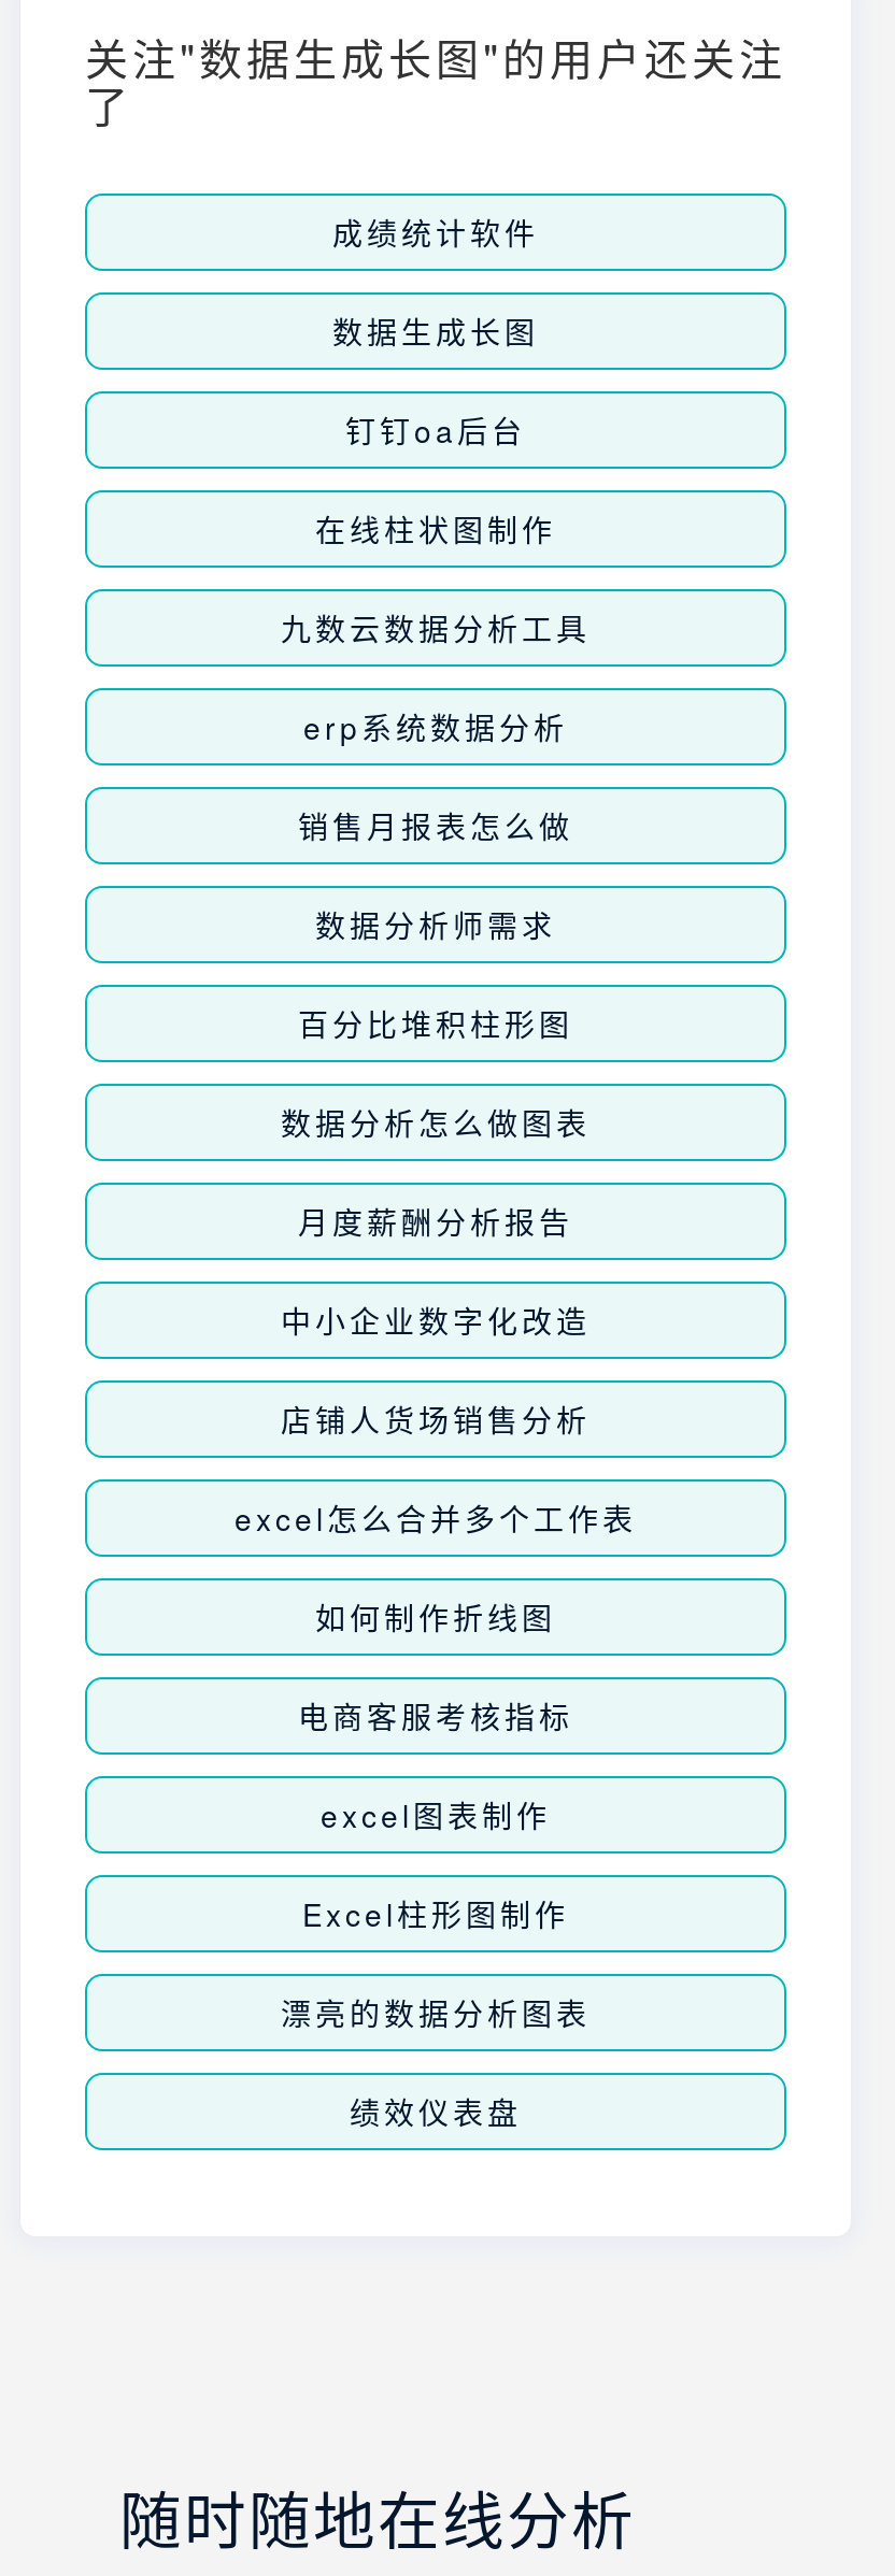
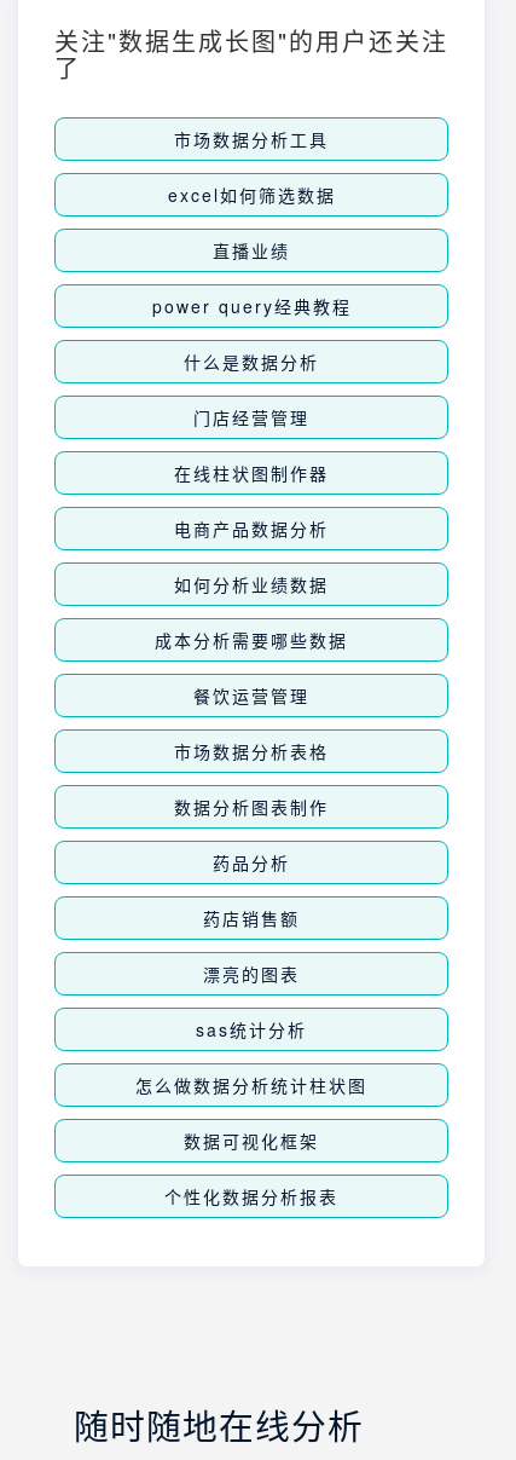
[332,211,539,254] 成绩统计软件 -> [174,127,329,152] 市场数据分析工具
[332,310,539,353] 数据生成长图 -> [167,183,335,207] excel如何筛选数据
[345,409,526,452] 钉钉oa后台 -> [213,239,290,263] 直播业绩
[315,508,556,551] 在线柱状图制作 -> [152,294,351,318] power query经典教程
[281,607,591,650] 九数云数据分析工具 -> [184,350,319,374] 什么是数据分析
[303,706,568,749] erp系统数据分析 -> [193,406,309,430] 门店经营管理
[298,805,573,848] 销售月报表怎么做 -> [174,461,329,485] 在线柱状图制作器
[315,904,556,947] 数据分析师需求 -> [174,517,329,541] 电商产品数据分析
[298,1003,573,1046] 百分比堆积柱形图 -> [174,573,329,597] 如何分析业绩数据
[281,1102,591,1145] 数据分析怎么做图表 -> [155,628,348,652] 成本分析需要哪些数据
[298,1200,573,1243] 月度薪酬分析报告 -> [193,684,309,708] 餐饮运营管理
[281,1299,591,1342] 中小企业数字化改造 -> [174,739,329,764] 市场数据分析表格
[281,1398,591,1441] 店铺人货场销售分析 -> [174,795,329,819] 数据分析图表制作
[235,1497,637,1540] excel怎么合并多个工作表 -> [213,851,290,875] 药品分析
[315,1596,556,1639] 如何制作折线图 -> [203,906,300,931] 药店销售额
[298,1695,573,1738] 电商客服考核指标 -> [203,962,300,986] 漂亮的图表
[321,1794,551,1837] excel图表制作 -> [196,1018,307,1042] sas统计分析
[302,1893,569,1936] Excel柱形图制作 -> [135,1073,367,1097] 怎么做数据分析统计柱状图
[281,1992,591,2035] 漂亮的数据分析图表 -> [184,1129,319,1153] 数据可视化框架
[350,2091,522,2134] 绩效仪表盘 -> [164,1185,338,1209] 个性化数据分析报表

